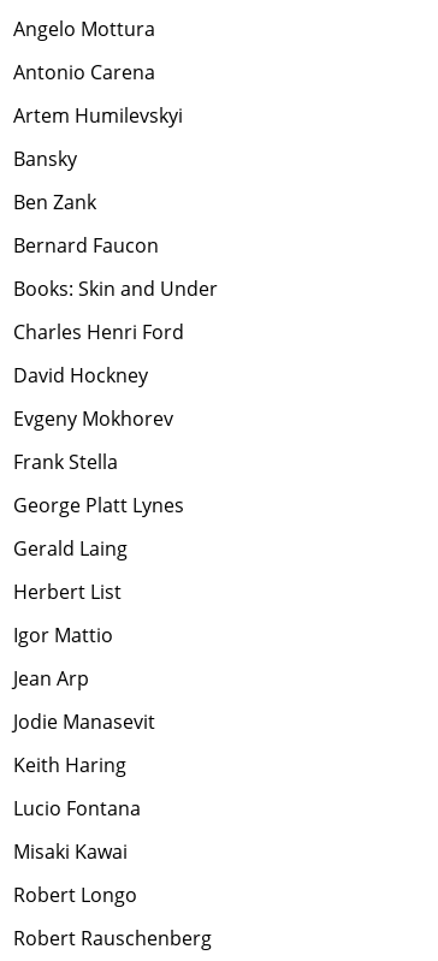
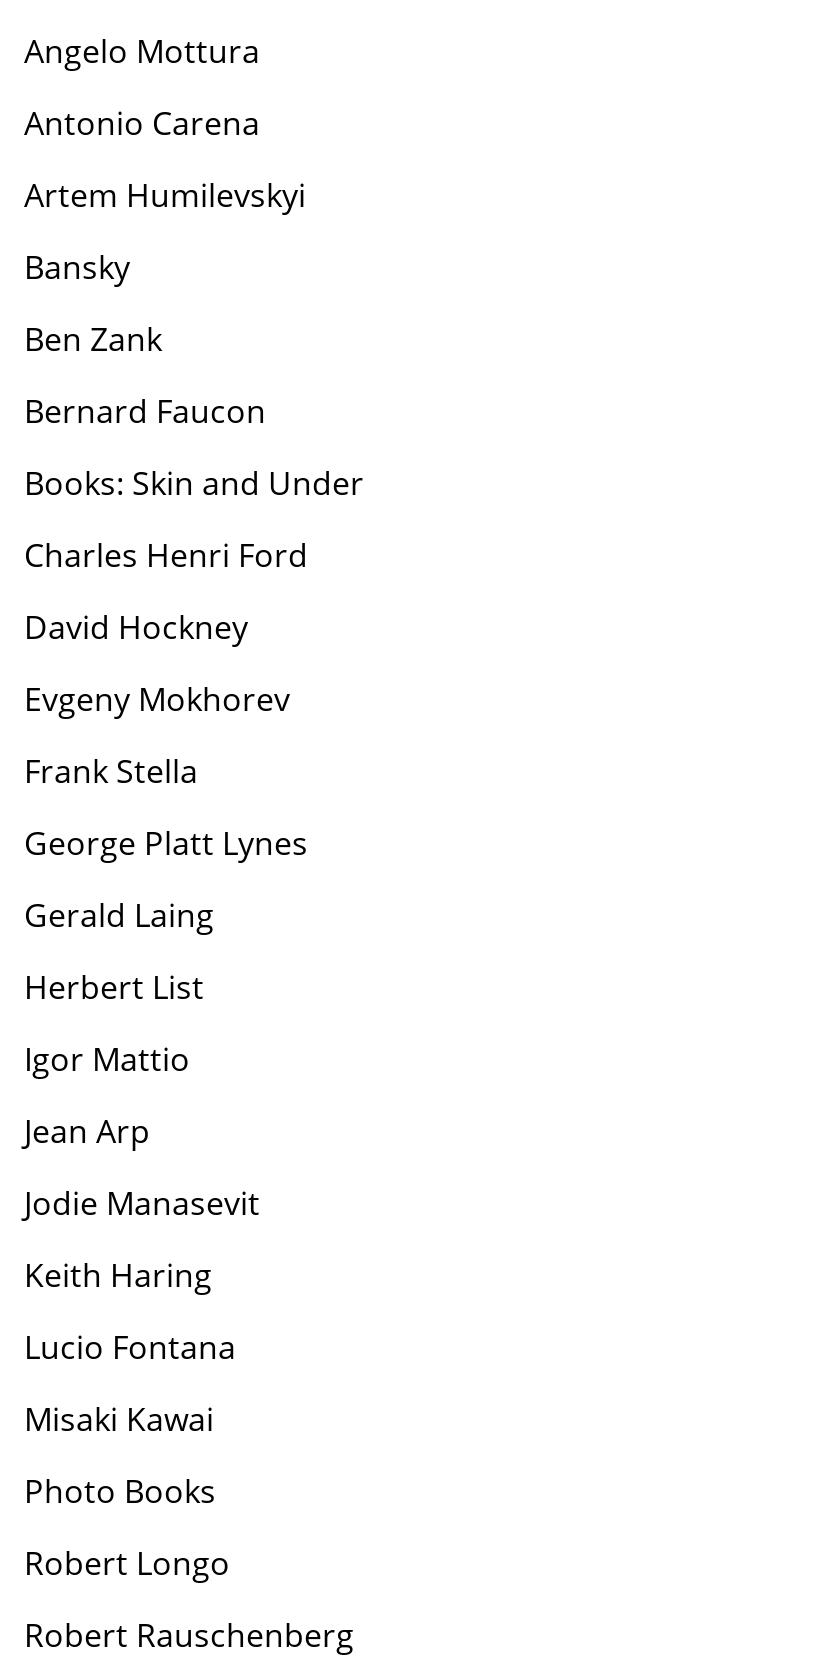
none -> [24,1469,216,1513] Photo Books

